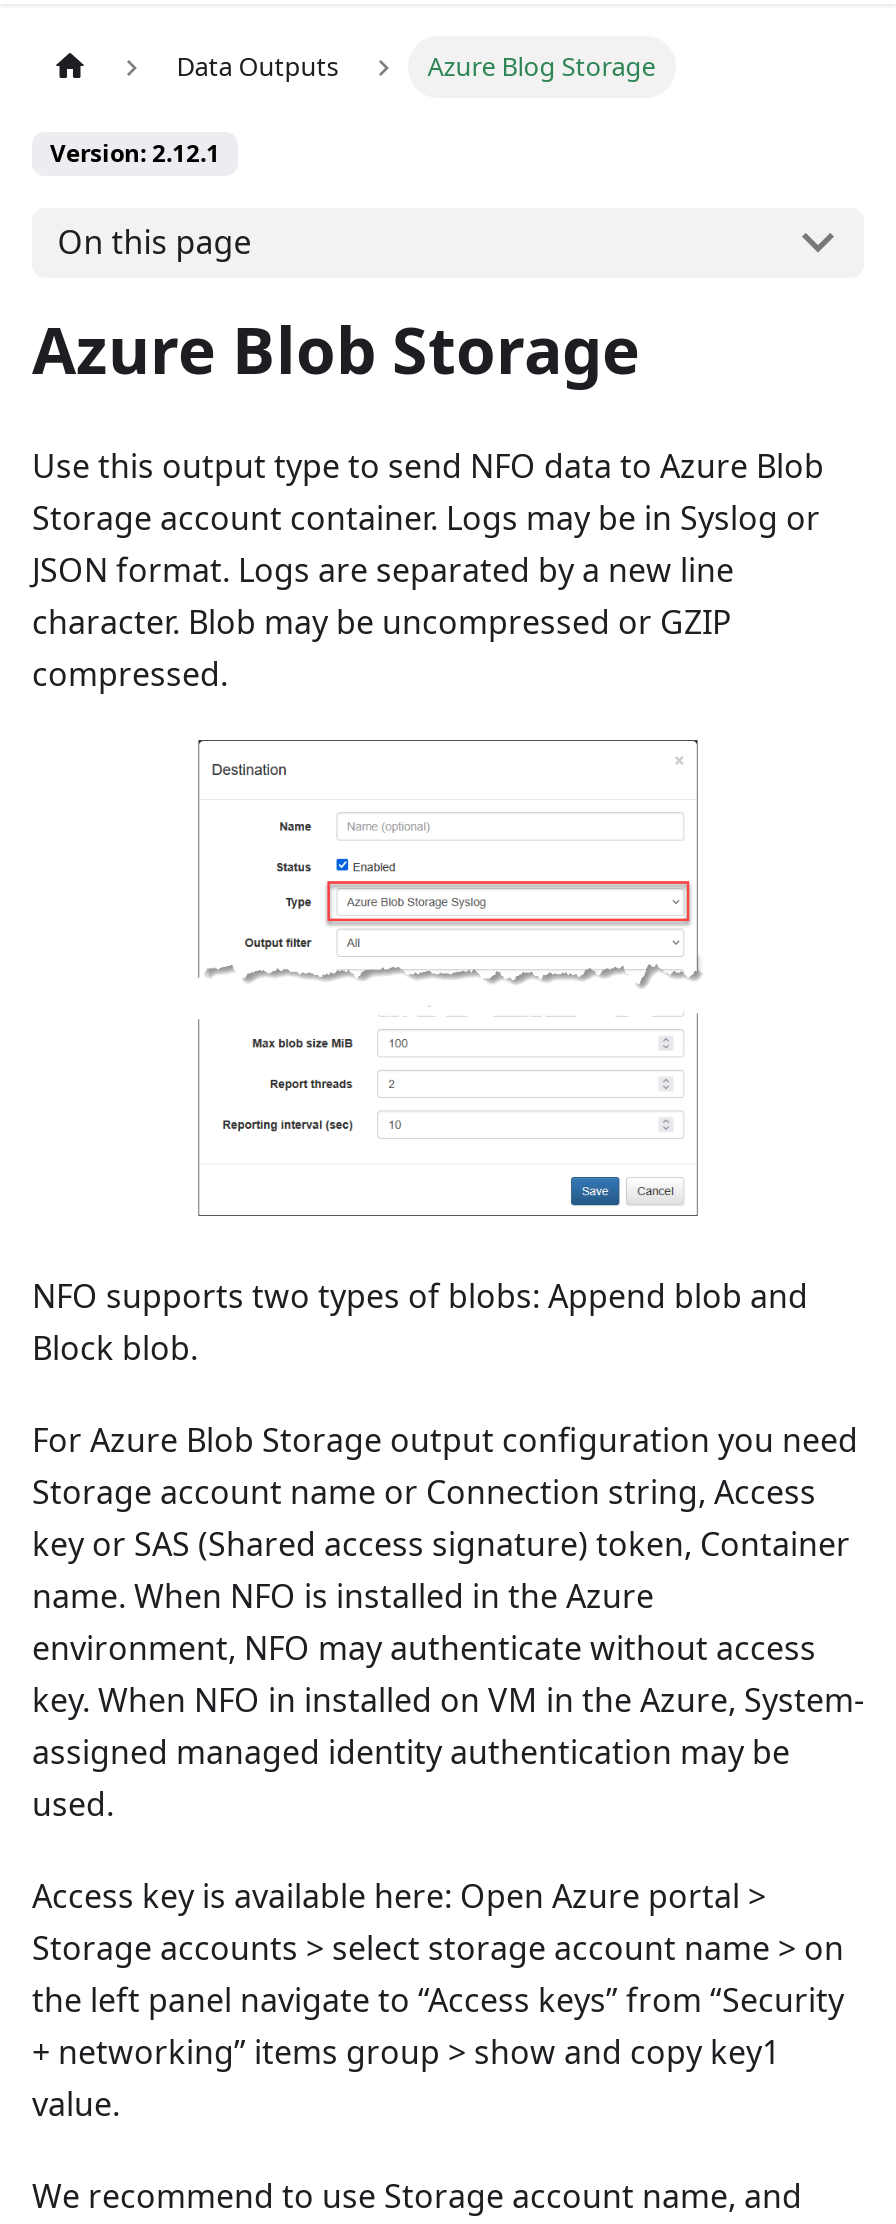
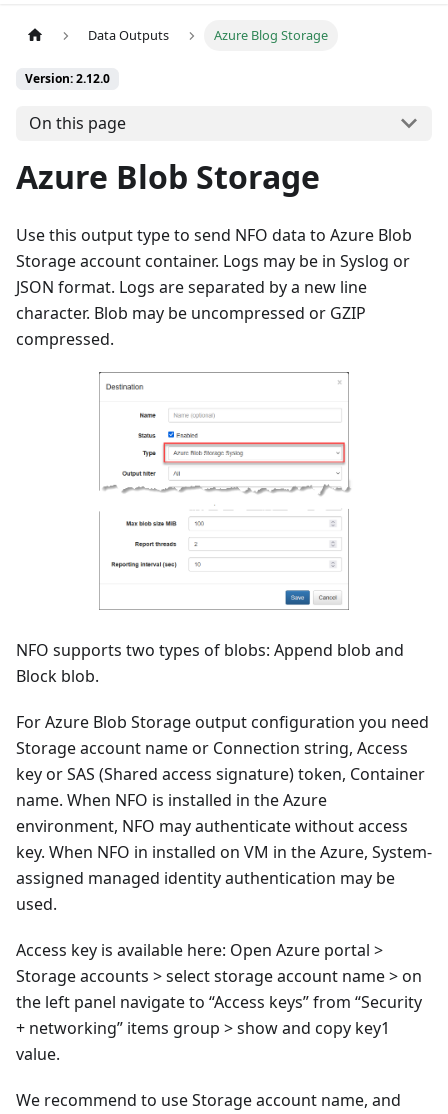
[50,136,220,170] Version: 2.12.1 -> [25,70,110,87] Version: 2.12.0

